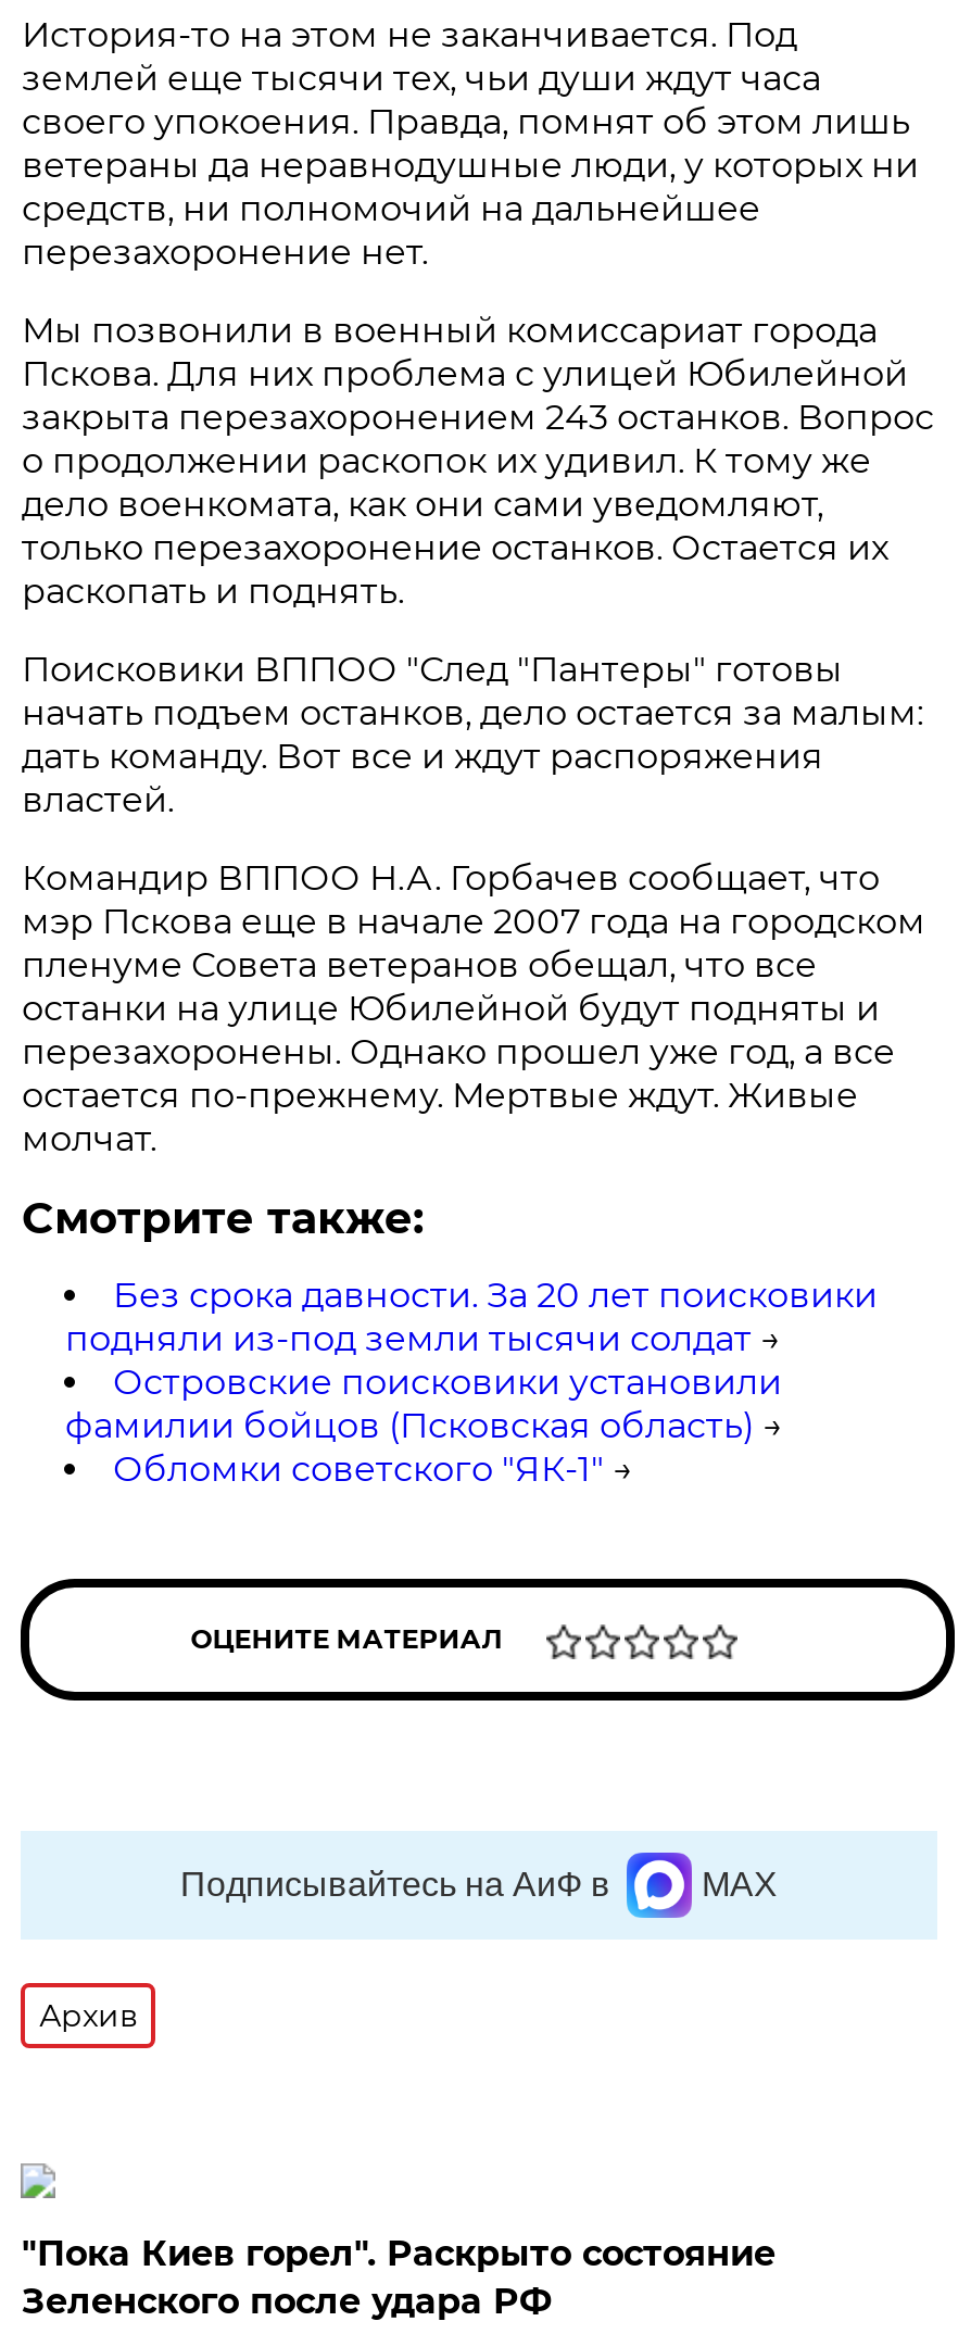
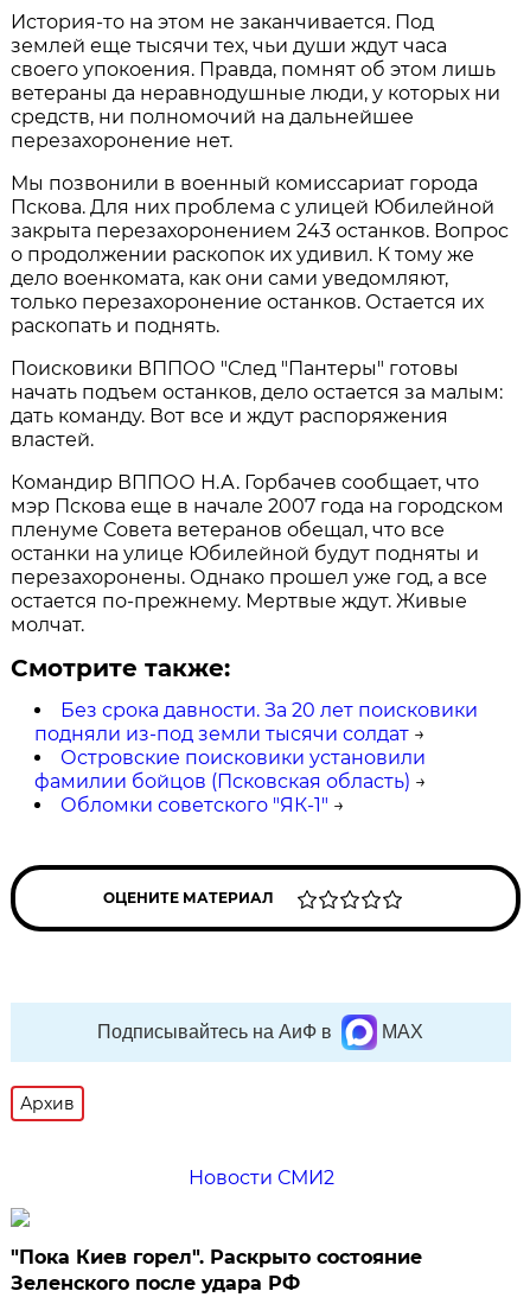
none -> [188,1166,334,1189] Новости СМИ2

